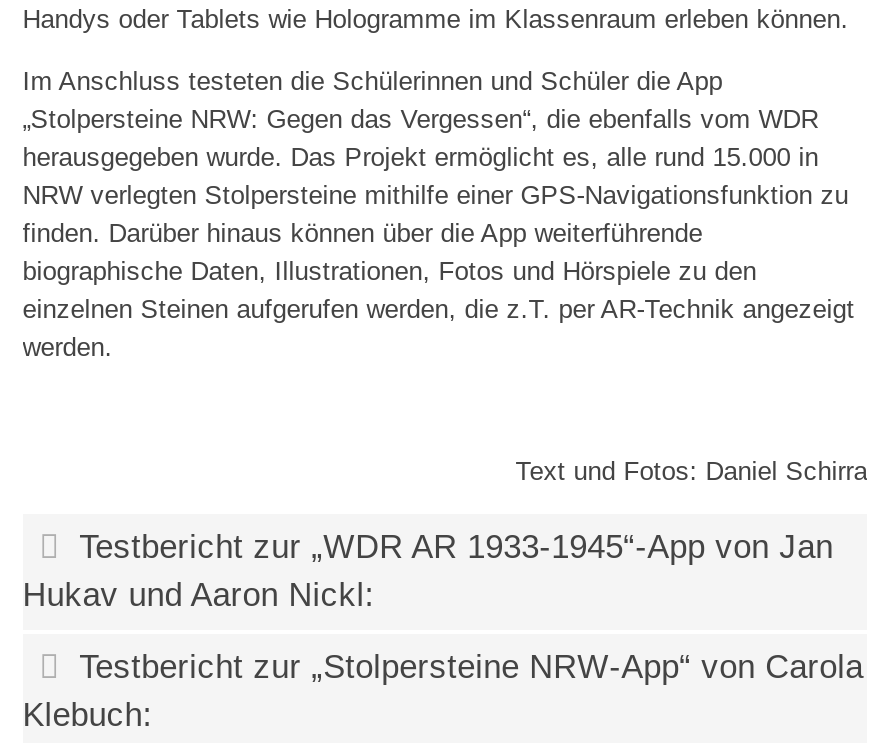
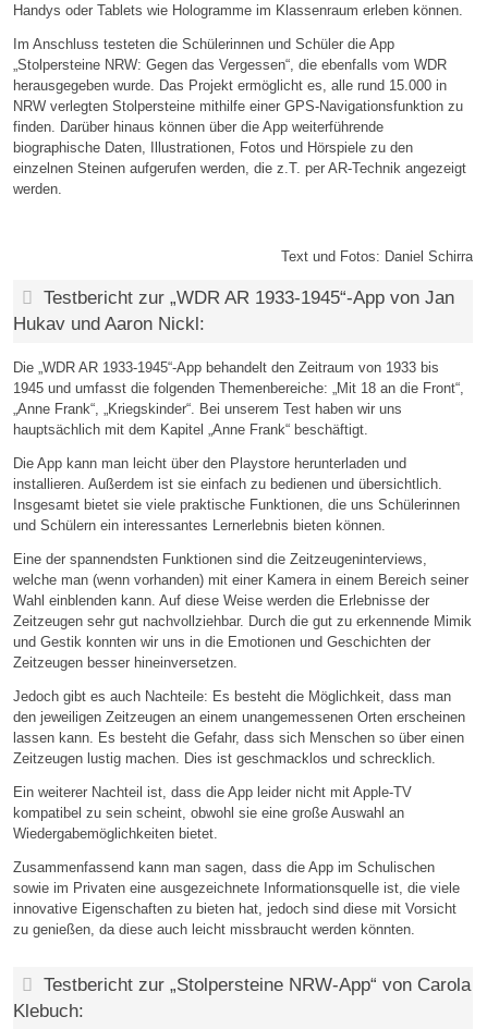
none -> [13,360,472,938] Die „WDR AR 1933-1945“-App behandelt den Zeitraum von 1933 bis | 1945 und umfasst die folgenden Themenbereiche: „Mit 18 an die Front“, | „Anne Frank“, „Kriegskinder“. Bei unserem Test haben wir uns | hauptsächlich mit dem Kapitel „Anne Frank“ beschäftigt. | Die App kann man leicht über den Playstore herunterladen und | installieren. Außerdem ist sie einfach zu bedienen und übersichtlich. | Insgesamt bietet sie viele praktische Funktionen, die uns Schülerinnen | und Schülern ein interessantes Lernerlebnis bieten können. | Eine der spannendsten Funktionen sind die Zeitzeugeninterviews, | welche man (wenn vorhanden) mit einer Kamera in einem Bereich seiner | Wahl einblenden kann. Auf diese Weise werden die Erlebnisse der | Zeitzeugen sehr gut nachvollziehbar. Durch die gut zu erkennende Mimik | und Gestik konnten wir uns in die Emotionen und Geschichten der | Zeitzeugen besser hineinversetzen. | Jedoch gibt es auch Nachteile: Es besteht die Möglichkeit, dass man | den jeweiligen Zeitzeugen an einem unangemessenen Orten erscheinen | lassen kann. Es besteht die Gefahr, dass sich Menschen so über einen | Zeitzeugen lustig machen. Dies ist geschmacklos und schrecklich. | Ein weiterer Nachteil ist, dass die App leider nicht mit Apple-TV | kompatibel zu sein scheint, obwohl sie eine große Auswahl an | Wiedergabemöglichkeiten bietet. | Zusammenfassend kann man sagen, dass die App im Schulischen | sowie im Privaten eine ausgezeichnete Informationsquelle ist, die viele | innovative Eigenschaften zu bieten hat, jedoch sind diese mit Vorsicht | zu genießen, da diese auch leicht missbraucht werden könnten.

